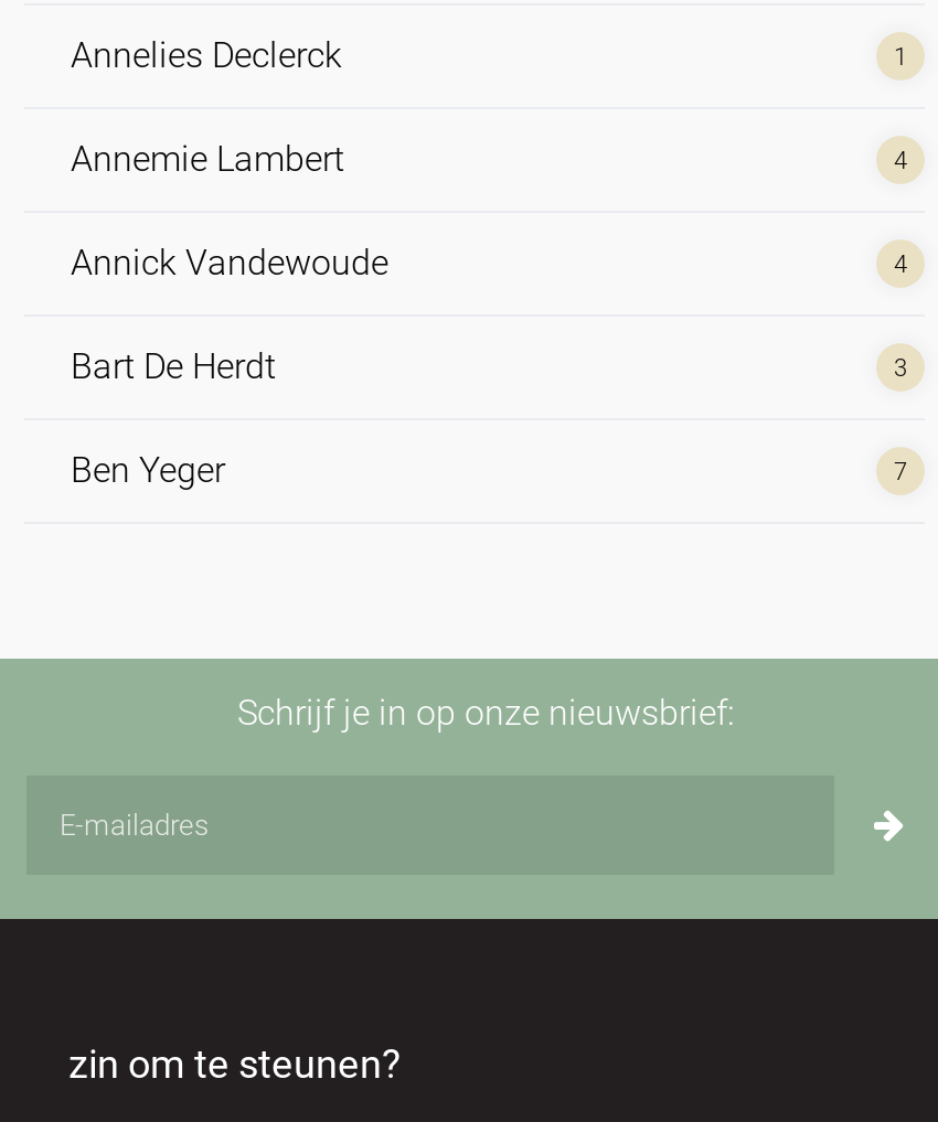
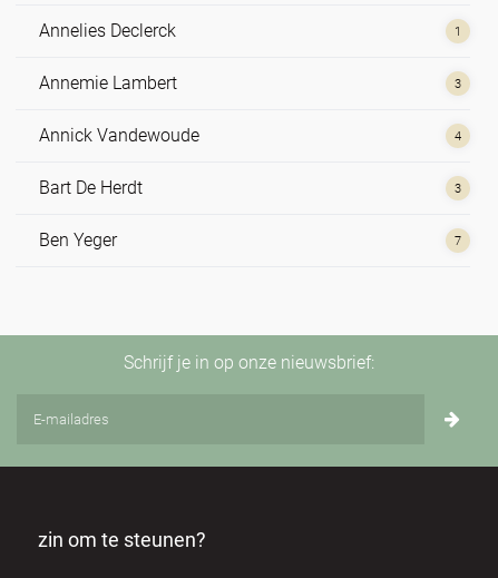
[894,147,907,175] 4 -> [455,77,461,91] 3

